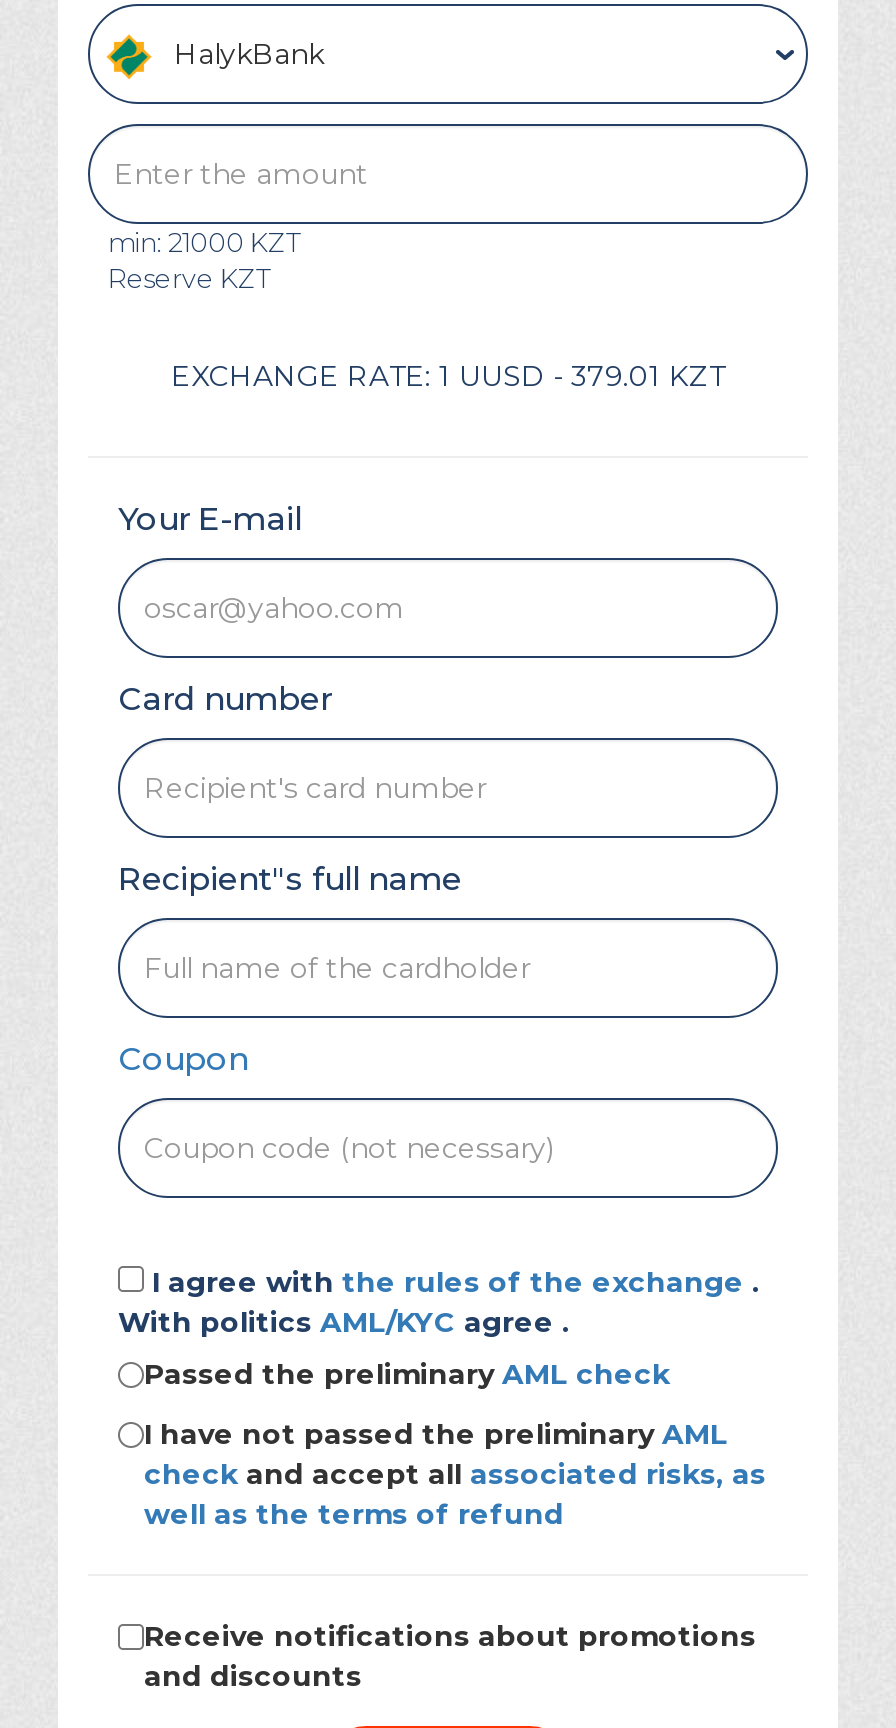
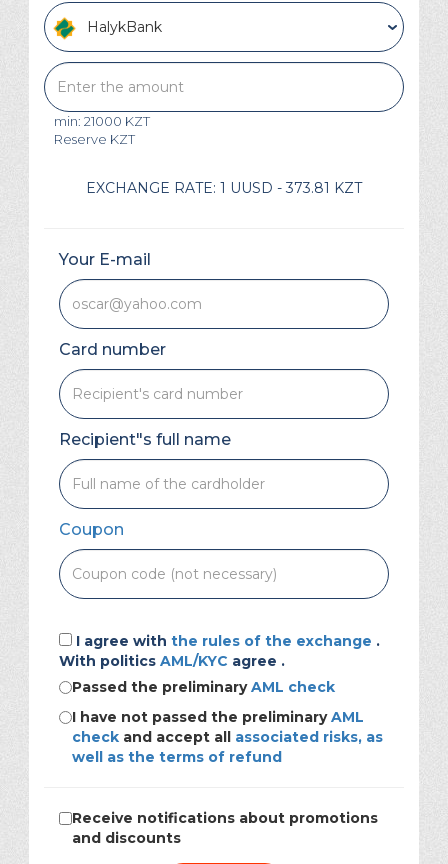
[171,358,725,394] EXCHANGE RATE: 1 UUSD - 379.01 KZT -> [86,179,362,197] EXCHANGE RATE: 1 UUSD - 373.81 KZT

